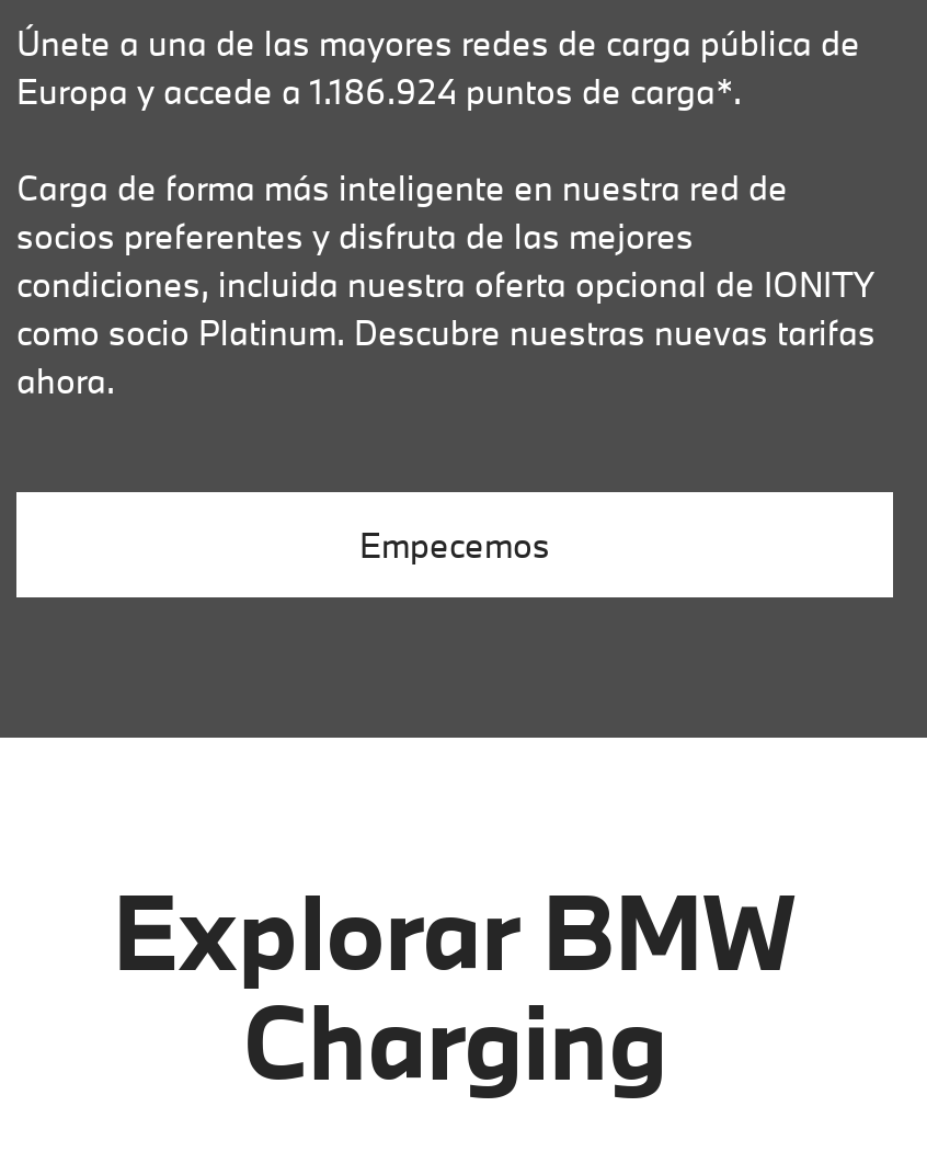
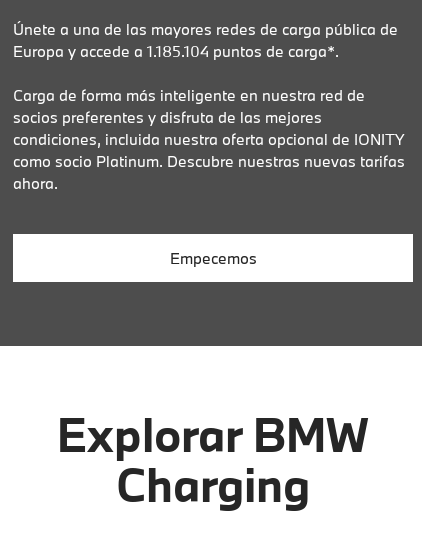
[16,69,742,113] Europa y accede a 1.186.924 puntos de carga*. -> [13,41,339,61] Europa y accede a 1.185.104 puntos de carga*.

